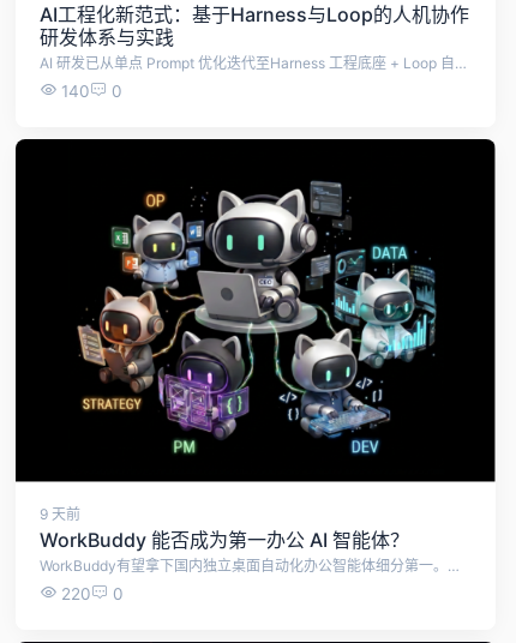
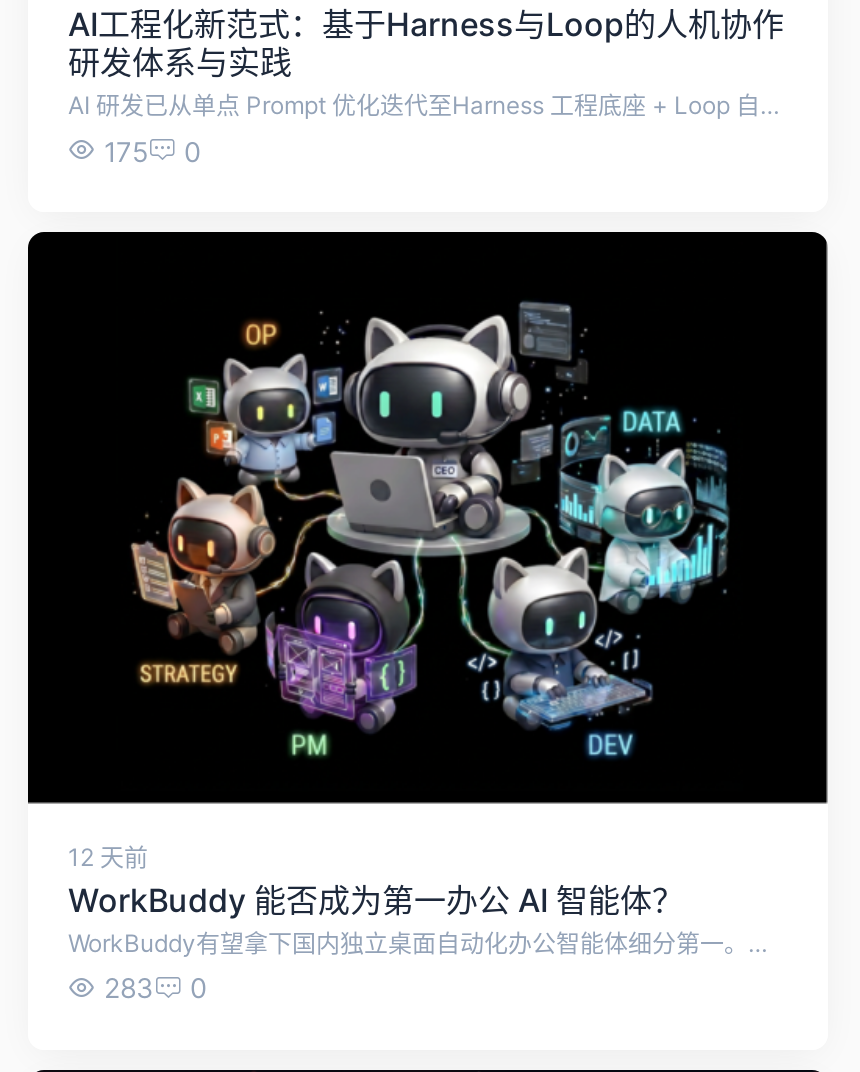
[61,81,122,100] 140 0 -> [104,135,202,167] 175 0
[40,505,80,523] 9 天前 -> [68,842,148,872] 12 天前
[61,584,124,603] 220 0 -> [104,973,208,1005] 283 0

